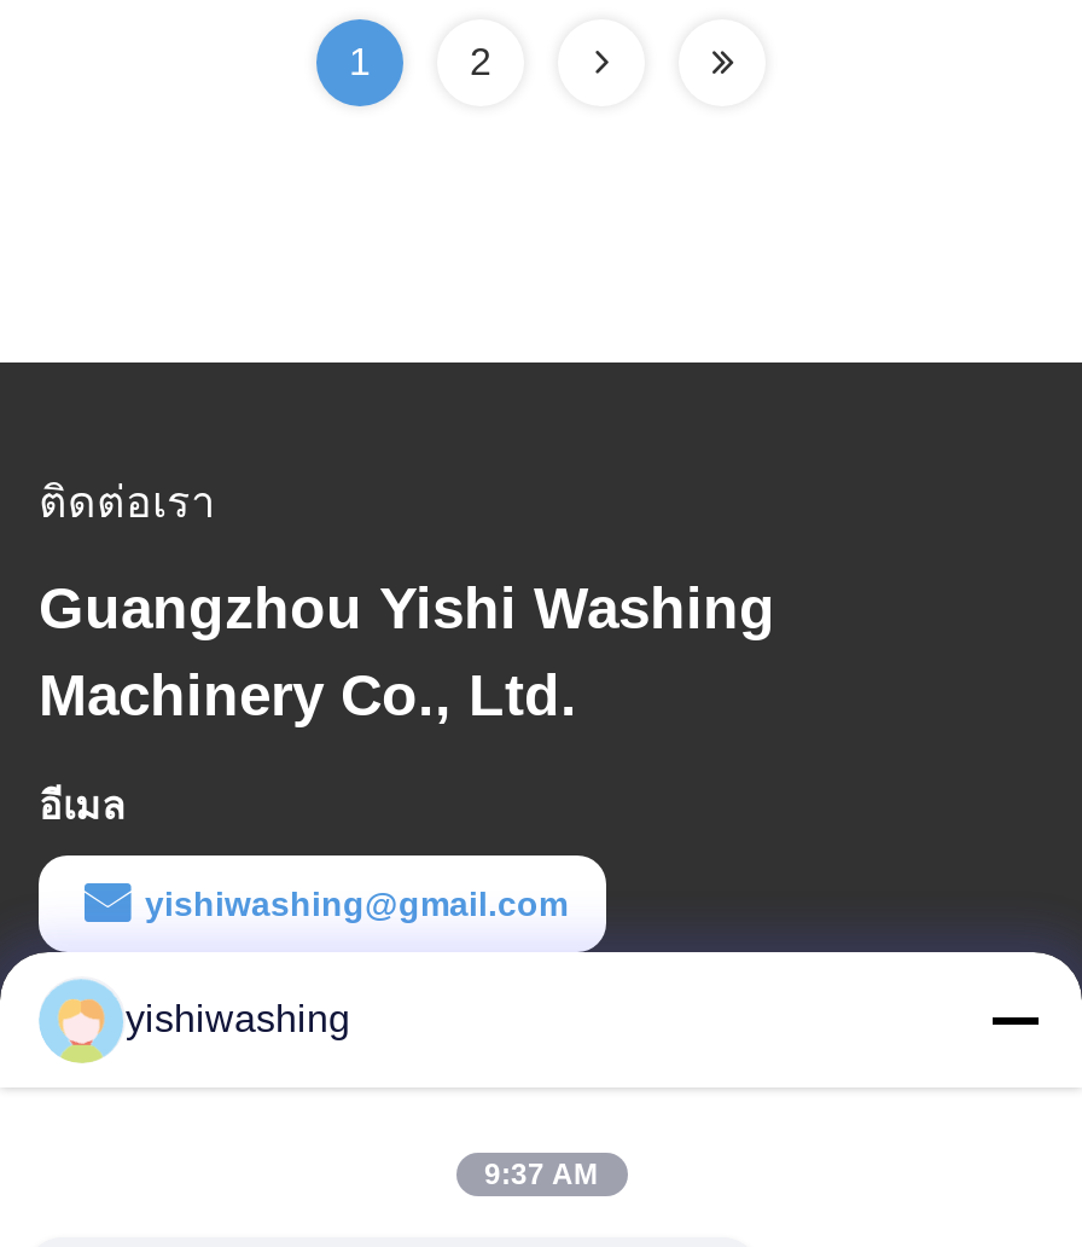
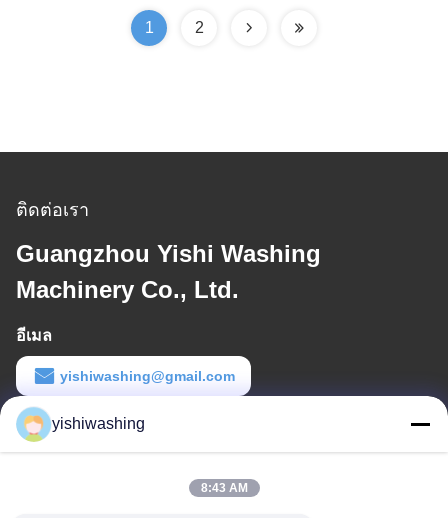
[484,1158,598,1191] 9:37 AM -> [200,481,247,495] 8:43 AM

